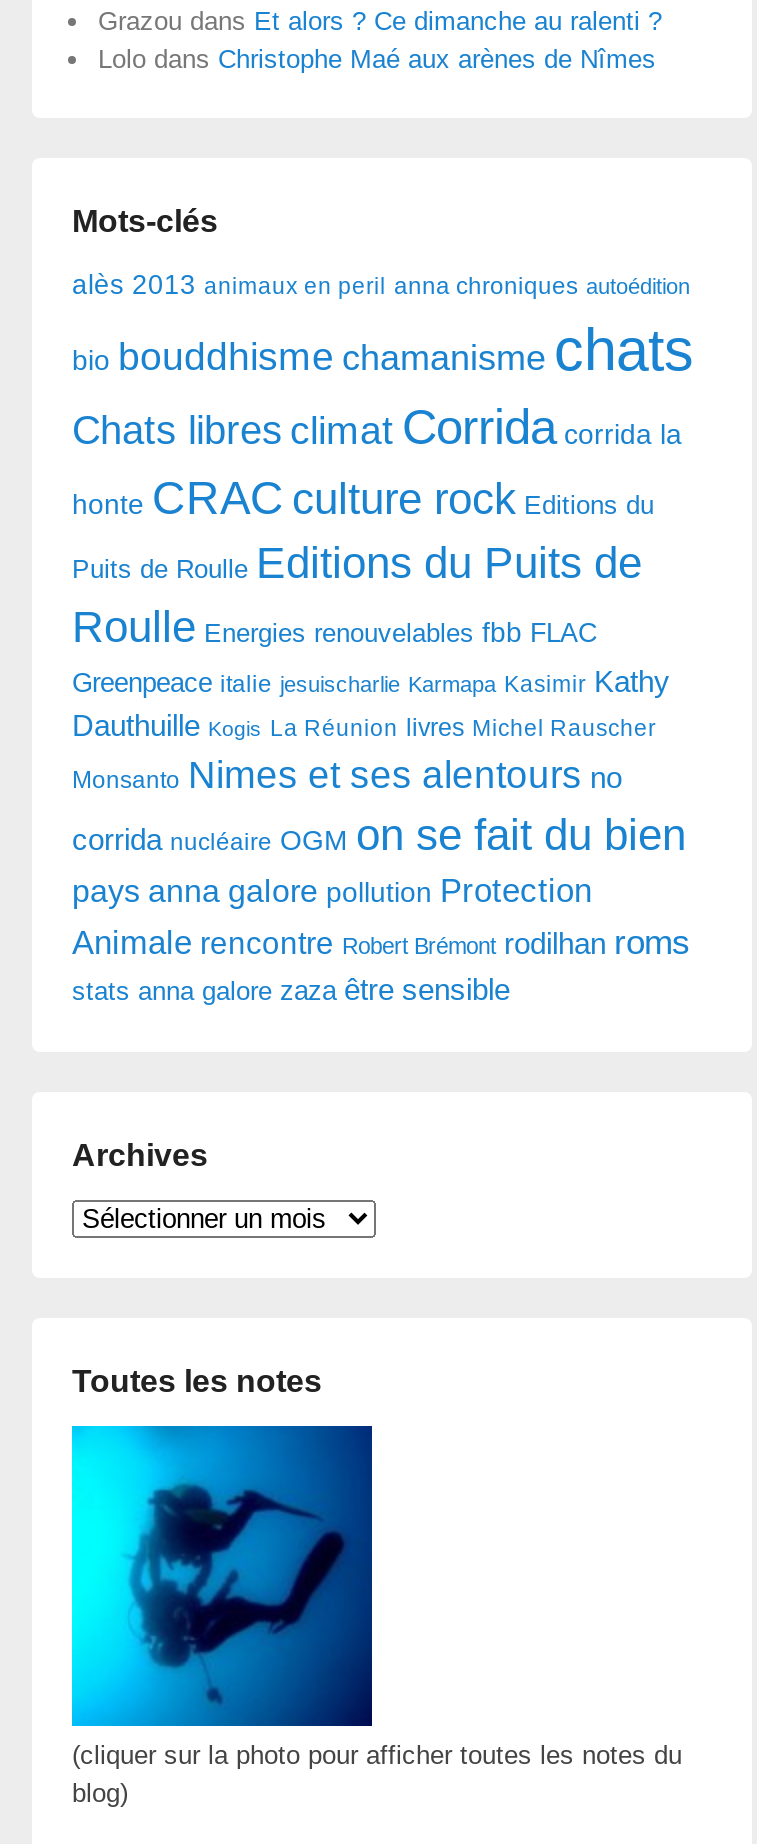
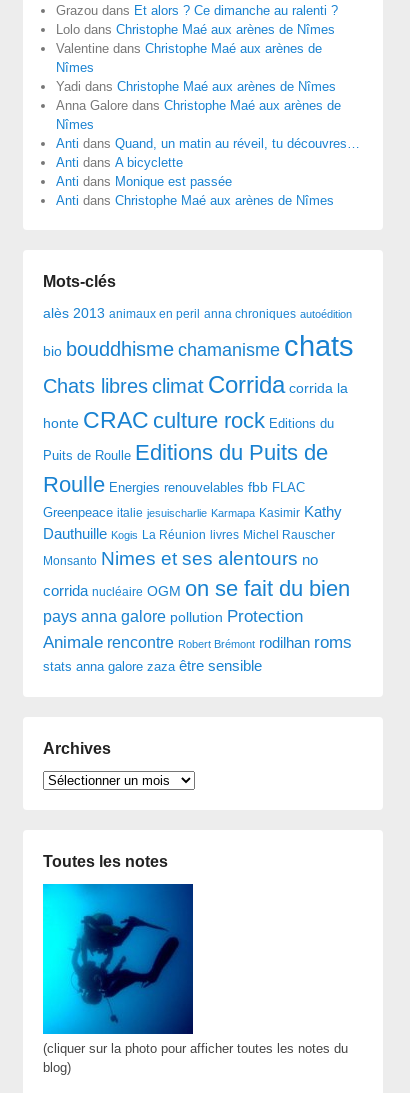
none -> [56,41,360,208] Valentine dans Christophe Maé aux arènes de | Nîmes | Yadi dans Christophe Maé aux arènes de Nîmes | Anna Galore dans Christophe Maé aux arènes de | Nîmes | Anti dans Quand, un matin au réveil, tu découvres… | Anti dans A bicyclette | Anti dans Monique est passée | Anti dans Christophe Maé aux arènes de Nîmes

